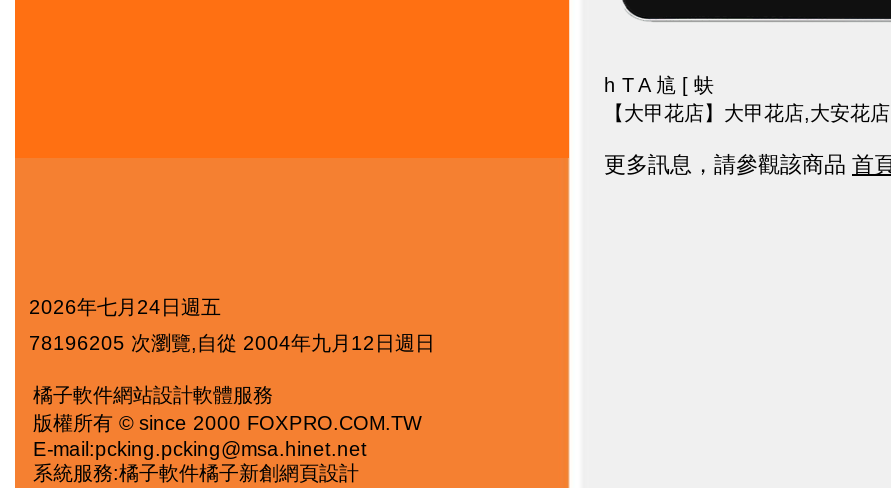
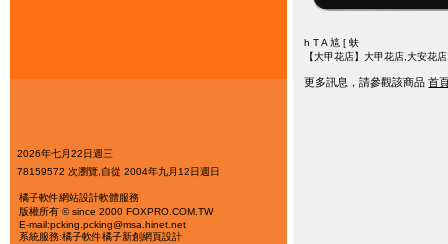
[17,296,233,318] 2026年七月24日週五 -> [11,148,119,159] 2026年七月22日週三
[17,332,435,354] 78196205 次瀏覽,自從 2004年九月12日週日 -> [11,166,220,177] 78159572 次瀏覽,自從 2004年九月12日週日

